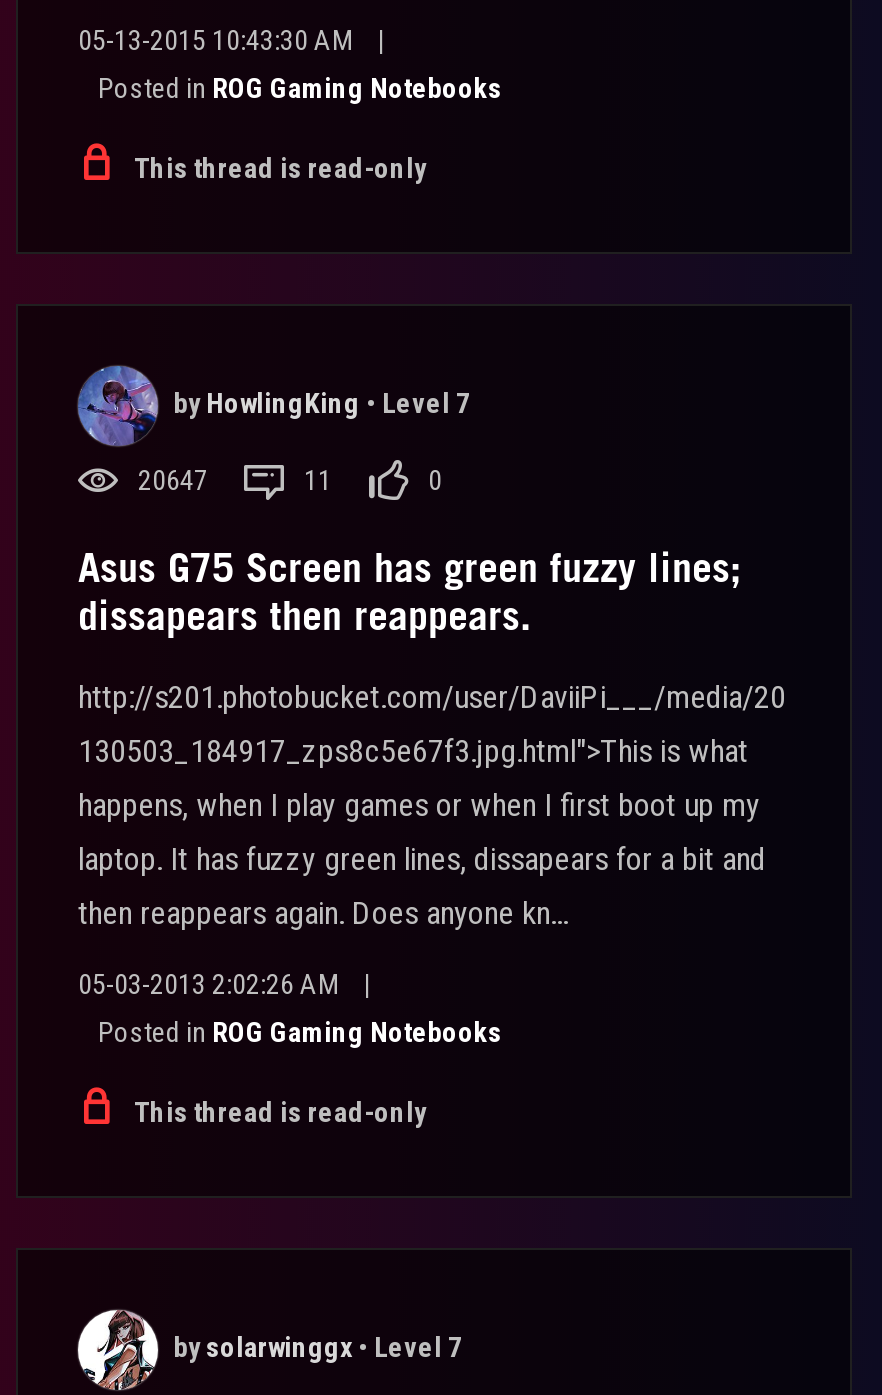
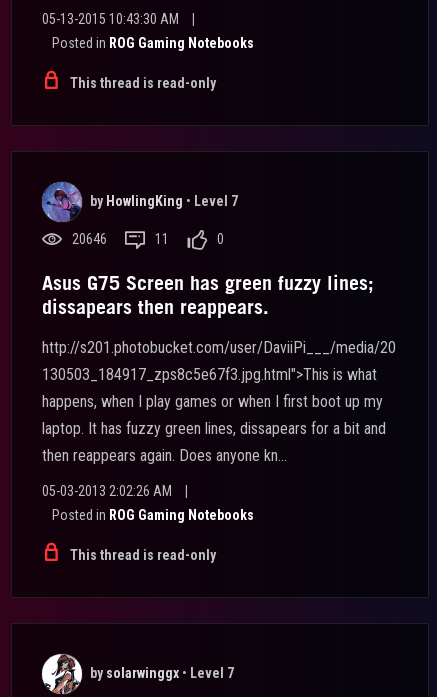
[138,464,208,496] 20647 -> [72,231,107,247] 20646

